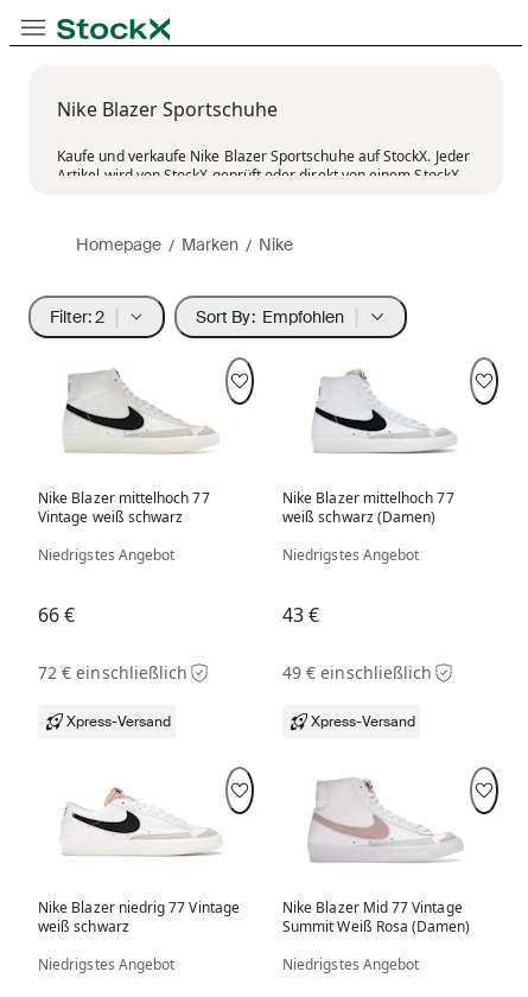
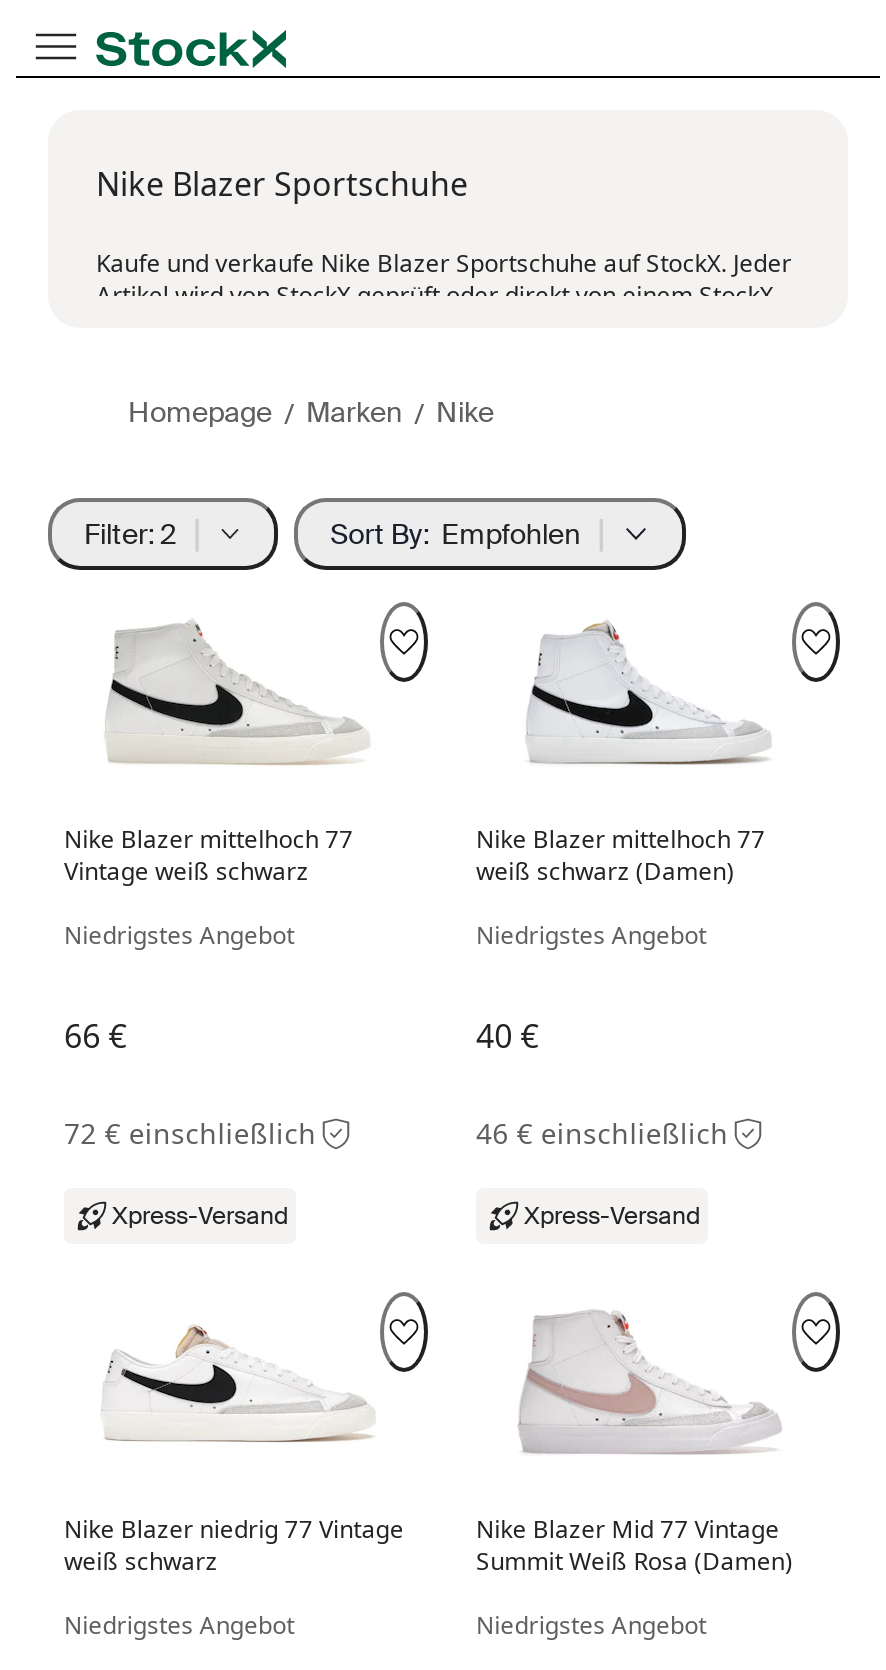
[282,602,320,628] 43 € -> [476,1015,539,1059] 40 €
[282,662,432,684] 49 € einschließlich -> [476,1115,728,1153] 46 € einschließlich

